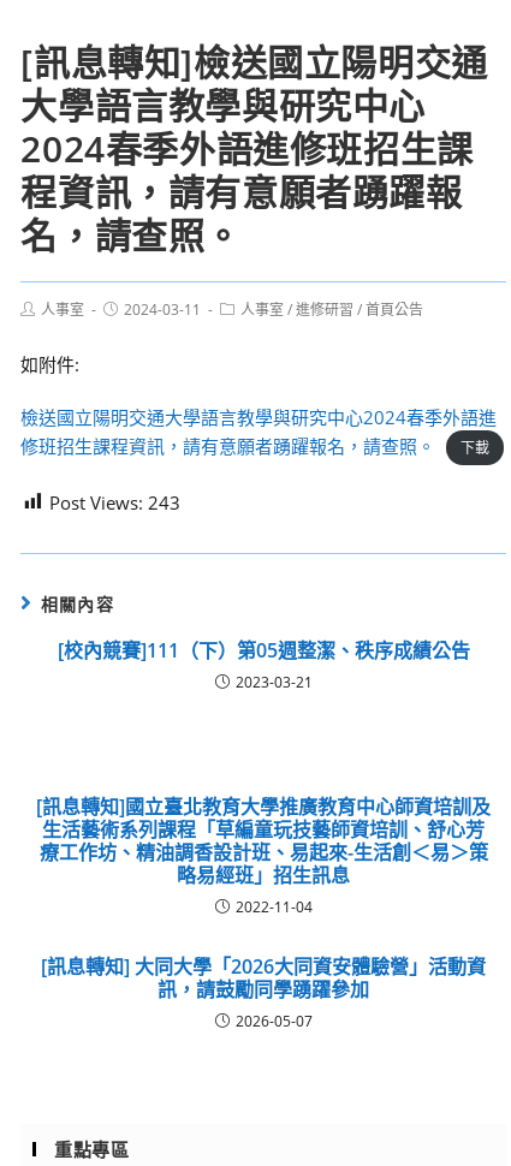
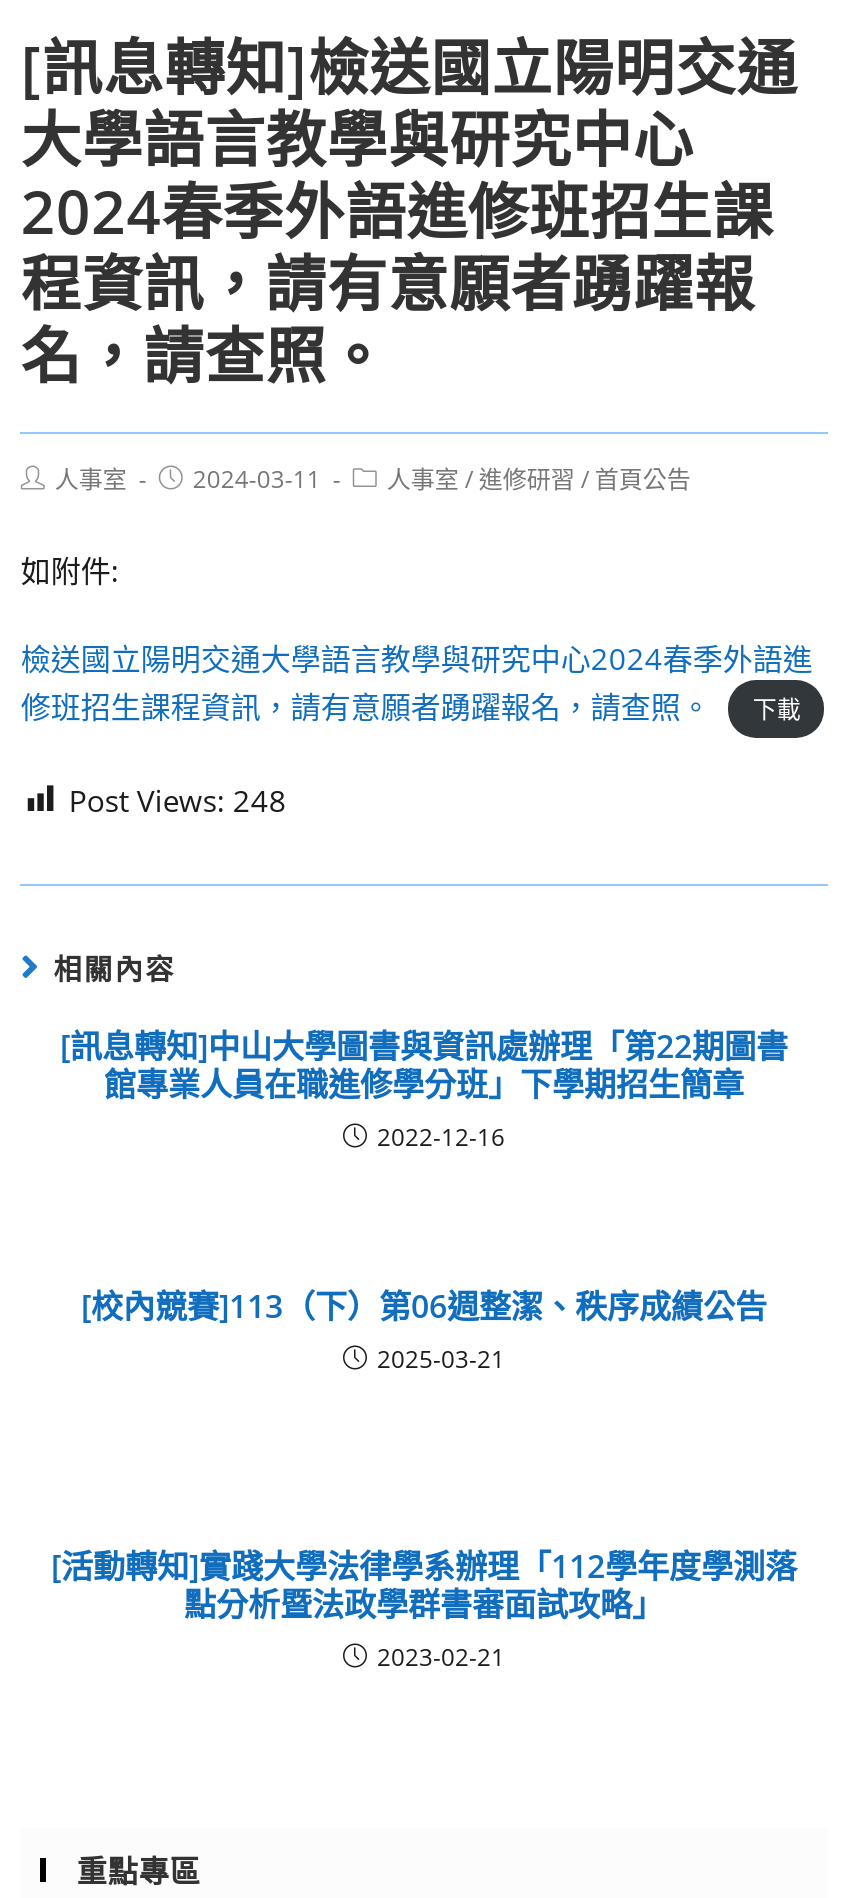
[50,490,181,514] Post Views: 243 -> [69,779,287,819] Post Views: 248
[57,636,470,692] [校內競賽]111（下）第05週整潔、秩序成績公告 | 2023-03-21 -> [60,1023,788,1153] [訊息轉知]中山大學圖書與資訊處辦理「第22期圖書 | 館專業人員在職進修學分班」下學期招生簡章 | 2022-12-16
[36,793,491,917] [訊息轉知]國立臺北教育大學推廣教育中心師資培訓及 | 生活藝術系列課程「草編童玩技藝師資培訓、舒心芳 | 療工作坊、精油調香設計班、易起來-生活創＜易＞策 | 略易經班」招生訊息 | 2022-11-04 -> [81,1283,767,1375] [校內競賽]113（下）第06週整潔、秩序成績公告 | 2025-03-21
[41,953,486,1031] [訊息轉知] 大同大學「2026大同資安體驗營」活動資 | 訊，請鼓勵同學踴躍參加 | 2026-05-07 -> [51,1543,797,1673] [活動轉知]實踐大學法律學系辦理「112學年度學測落 | 點分析暨法政學群書審面試攻略」 | 2023-02-21

